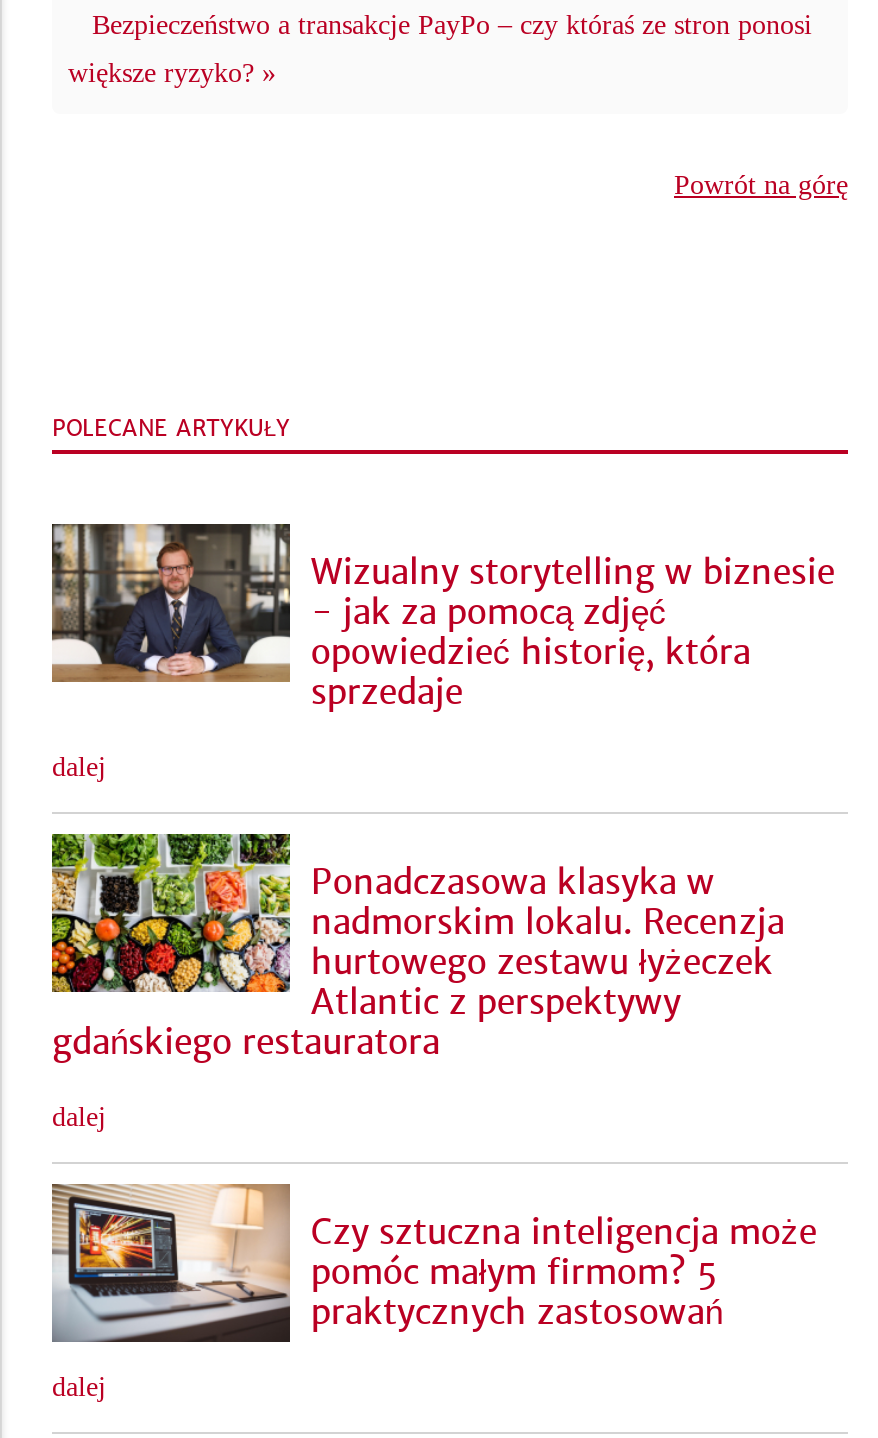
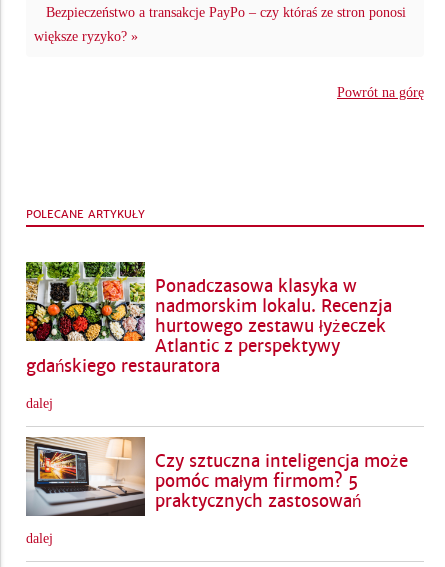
[50,522,835,781] [image] | Wizualny storytelling w biznesie | - jak za pomocą zdjęć | opowiedzieć historię, która | sprzedaje | dalej -> none

